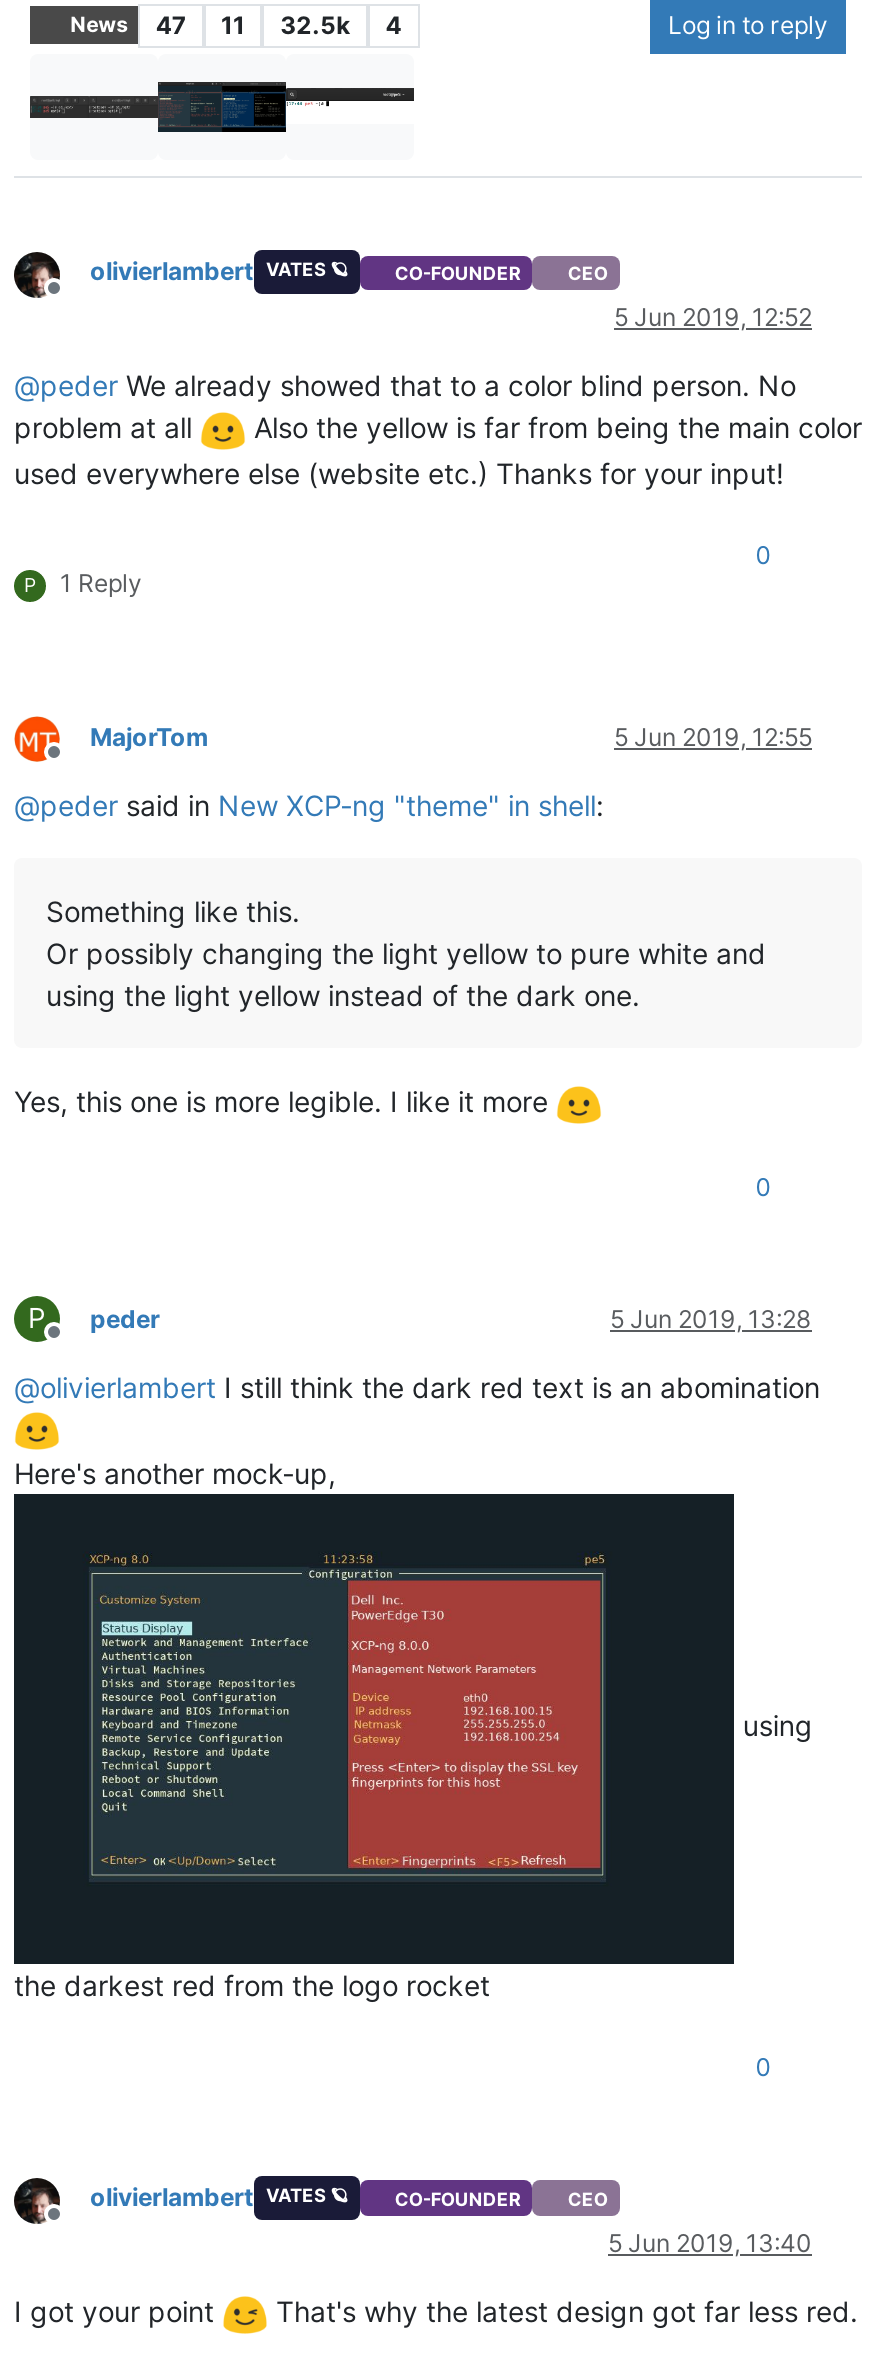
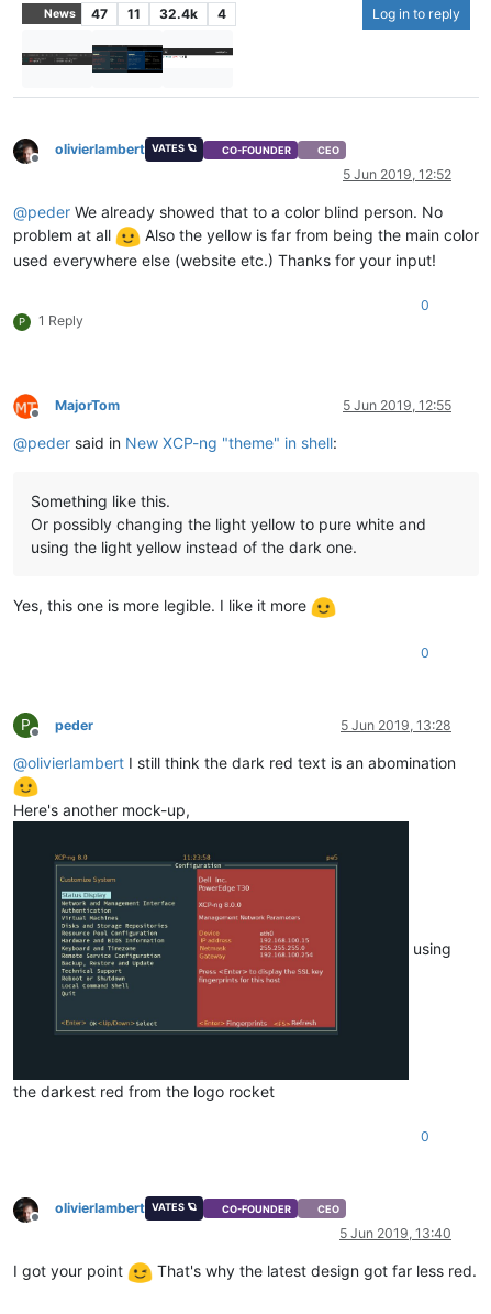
[66,10,401,40] News 47 11 32.5k 4 -> [42,5,226,22] News 47 11 32.4k 4

